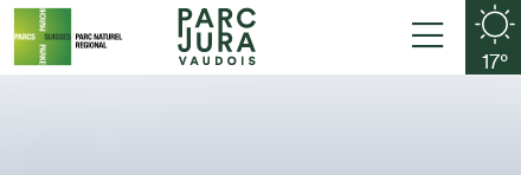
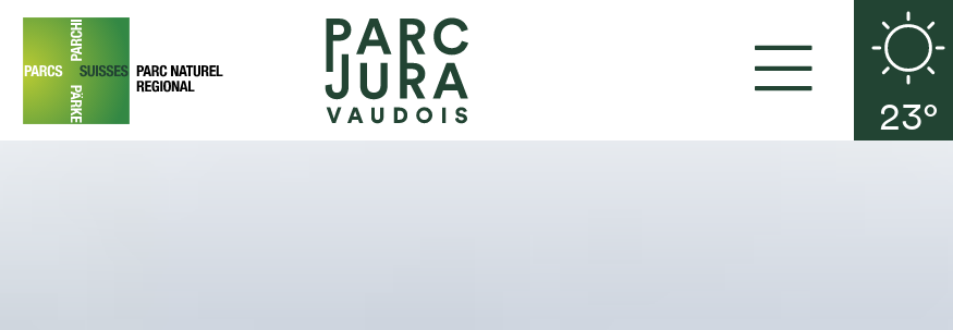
[482,47,508,74] 17° -> [879,90,938,140] 23°

